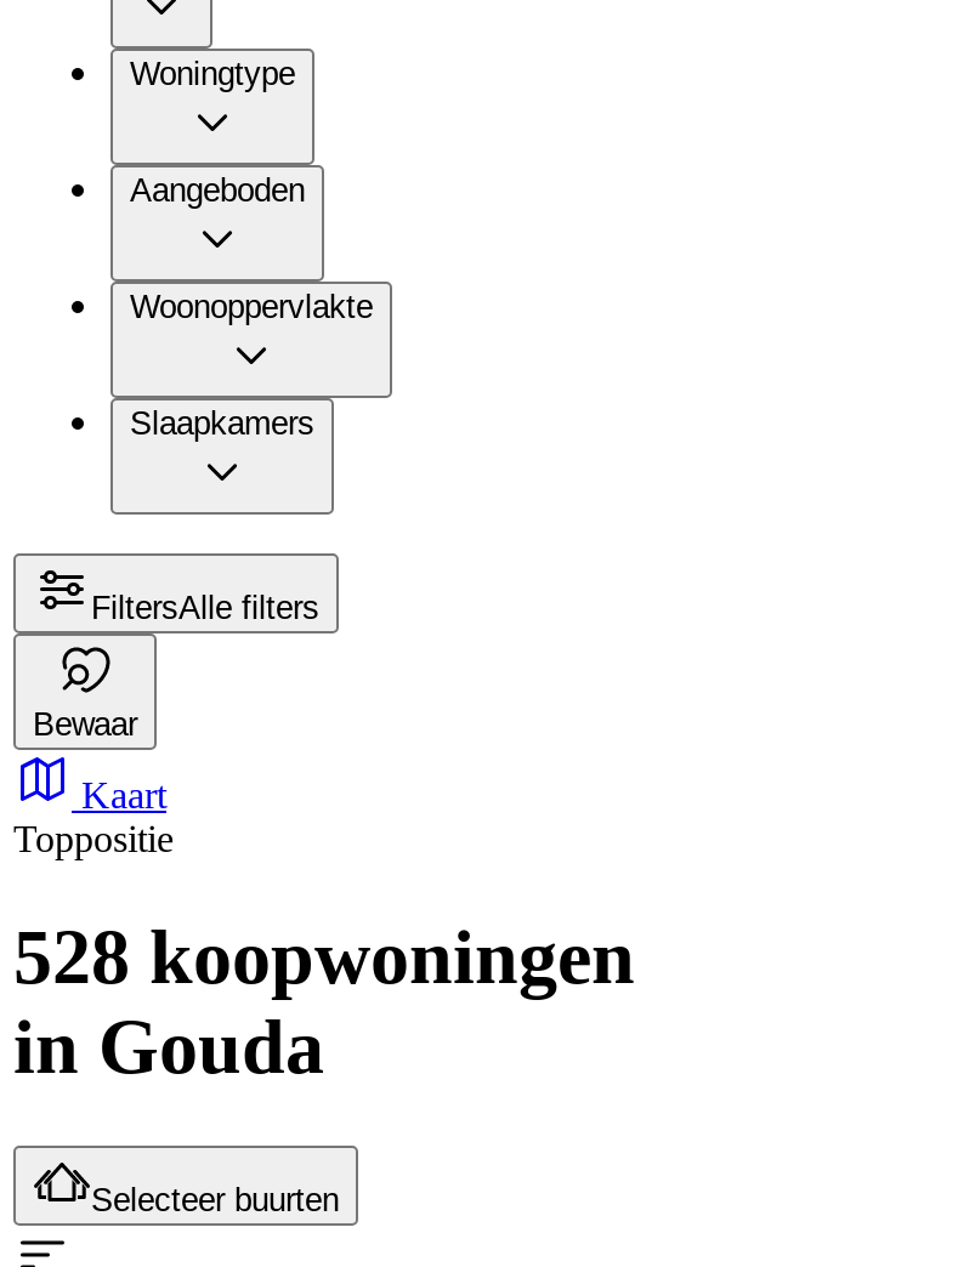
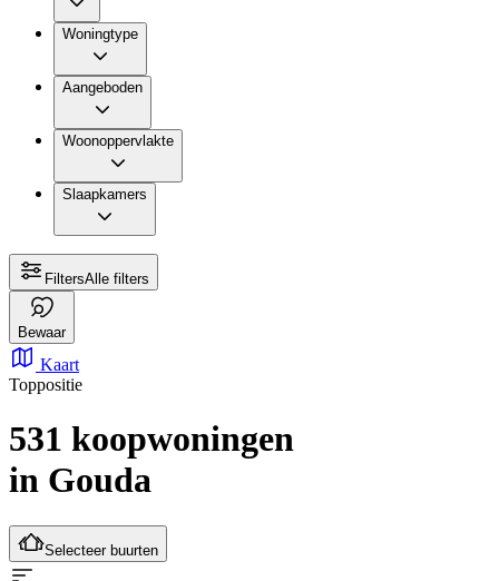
[13,913,635,1000] 528 koopwoningen -> [9,419,294,459] 531 koopwoningen

